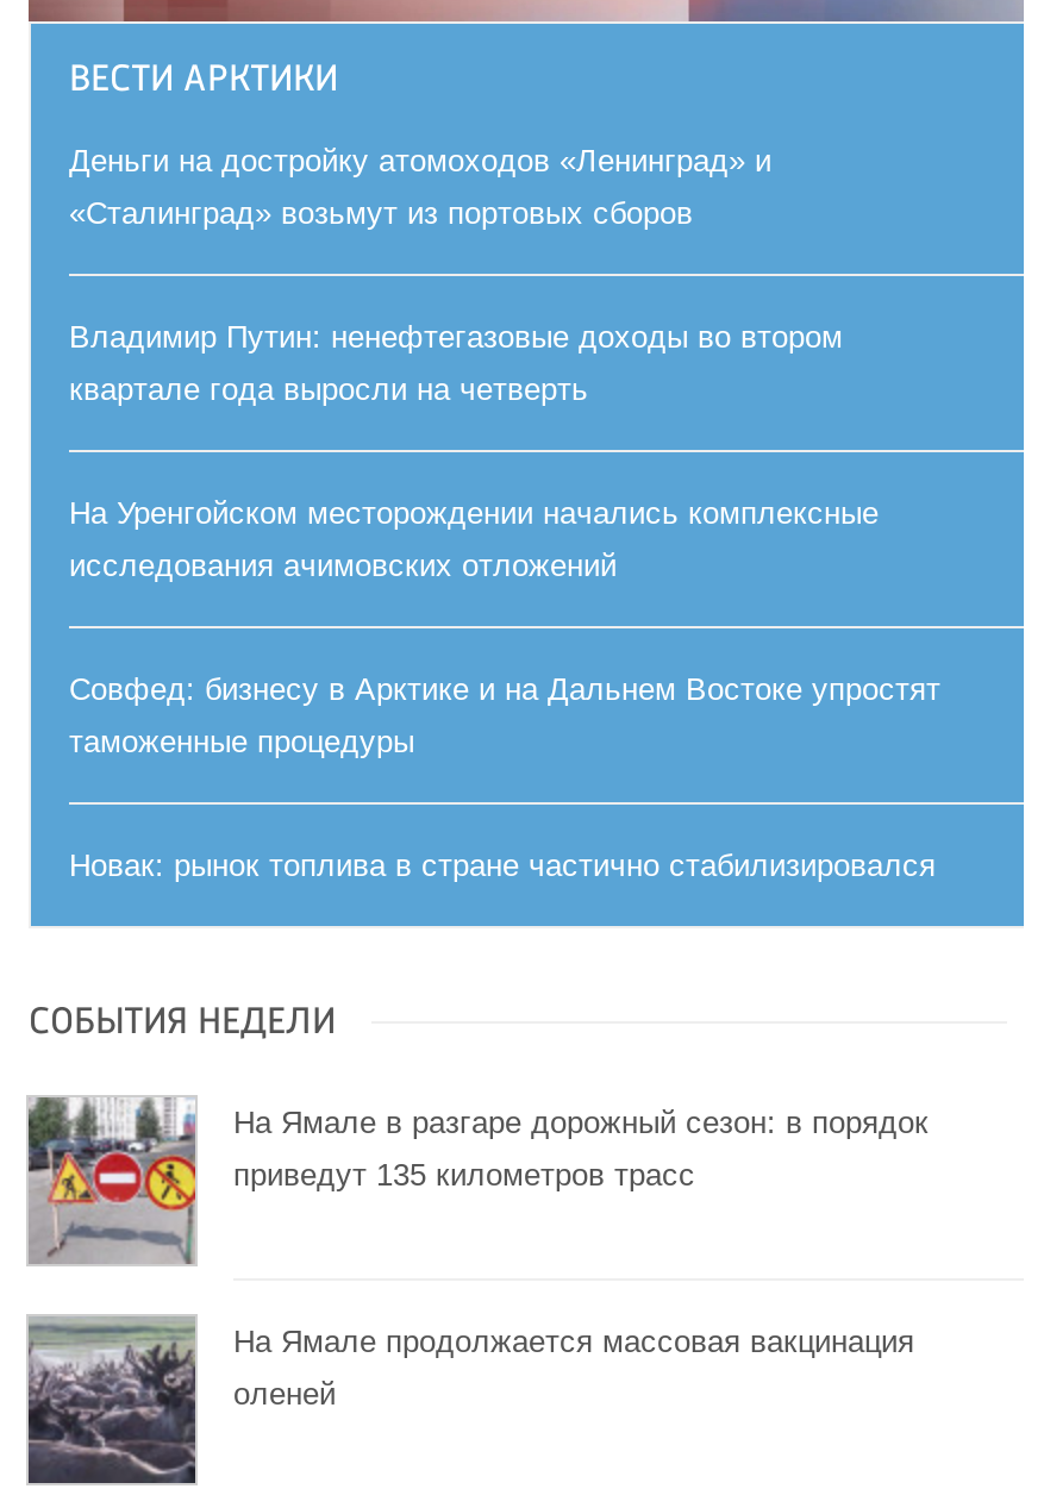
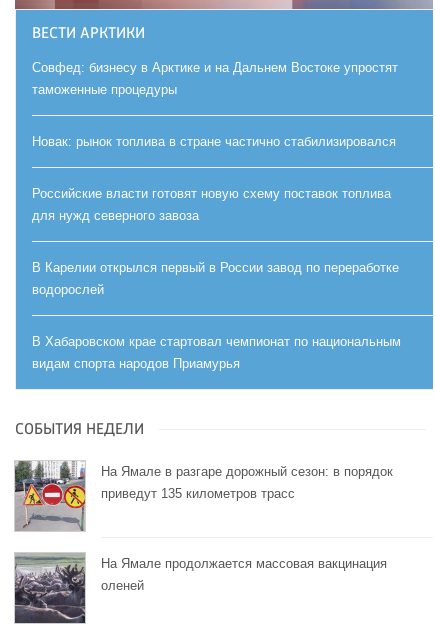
[69,143,879,583] Деньги на достройку атомоходов «Ленинград» и | «Сталинград» возьмут из портовых сборов | Владимир Путин: ненефтегазовые доходы во втором | квартале года выросли на четверть | На Уренгойском месторождении начались комплексные | исследования ачимовских отложений -> none
moved [69,672,940,883] -> [32,60,398,149]: Совфед: бизнесу в Арктике и на Дальнем Востоке упростят | таможенные процедуры | Новак: рынок топлива в стране частично стабилизировался
none -> [32,186,401,371] Российские власти готовят новую схему поставок топлива | для нужд северного завоза | В Карелии открылся первый в России завод по переработке | водорослей | В Хабаровском крае стартовал чемпионат по национальным | видам спорта народов Приамурья

